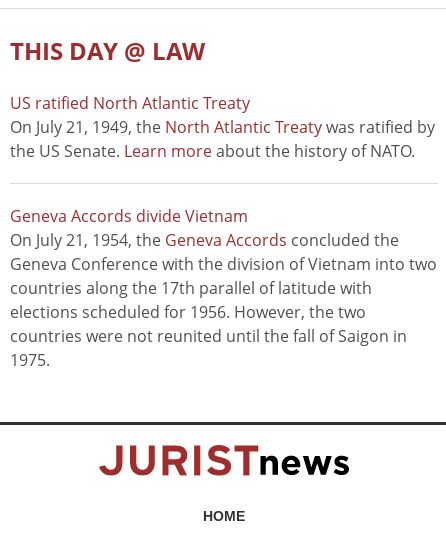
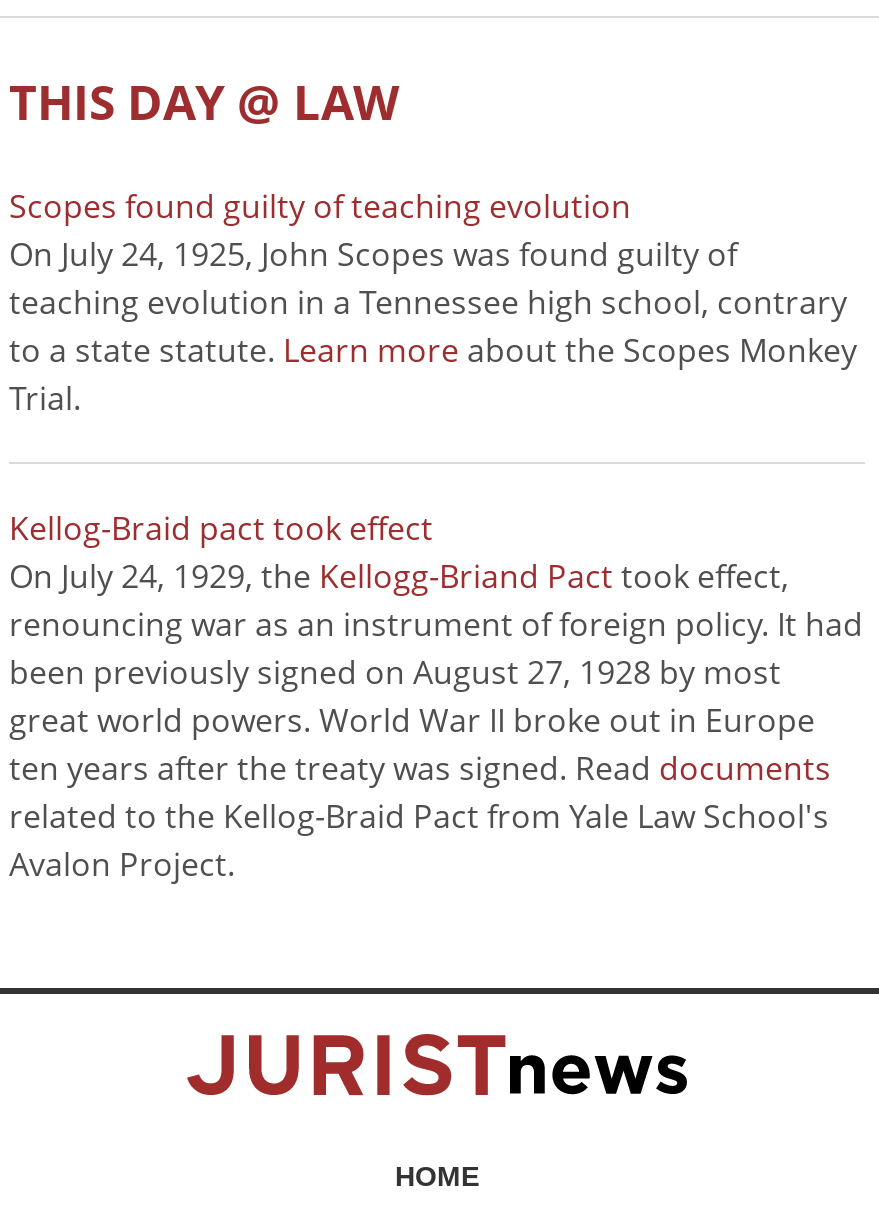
[10,92,435,162] US ratified North Atlantic Treaty | On July 21, 1949, the North Atlantic Treaty was ratified by | the US Senate. Learn more about the history of NATO. -> [9,184,857,420] Scopes found guilty of teaching evolution | On July 24, 1925, John Scopes was found guilty of | teaching evolution in a Tennessee high school, contrary | to a state statute. Learn more about the Scopes Monkey | Trial.
[10,205,437,371] Geneva Accords divide Vietnam | On July 21, 1954, the Geneva Accords concluded the | Geneva Conference with the division of Vietnam into two | countries along the 17th parallel of latitude with | elections scheduled for 1956. However, the two | countries were not reunited until the fall of Saigon in | 1975. -> [9,506,863,886] Kellog-Braid pact took effect | On July 24, 1929, the Kellogg-Briand Pact took effect, | renouncing war as an instrument of foreign policy. It had | been previously signed on August 27, 1928 by most | great world powers. World War II broke out in Europe | ten years after the treaty was signed. Read documents | related to the Kellog-Braid Pact from Yale Law School's | Avalon Project.

